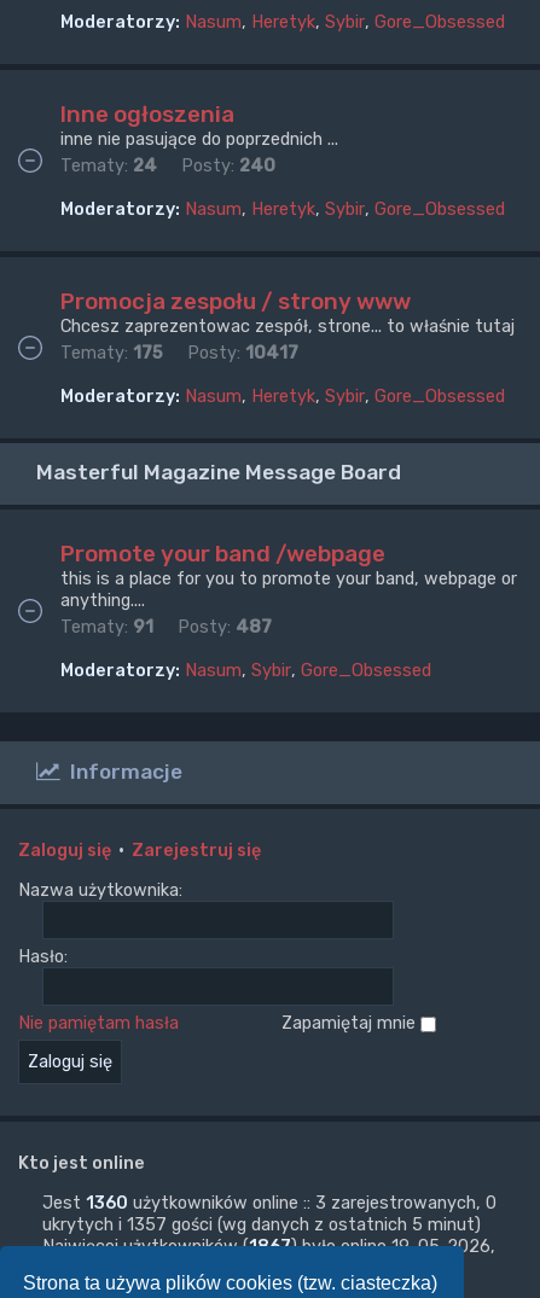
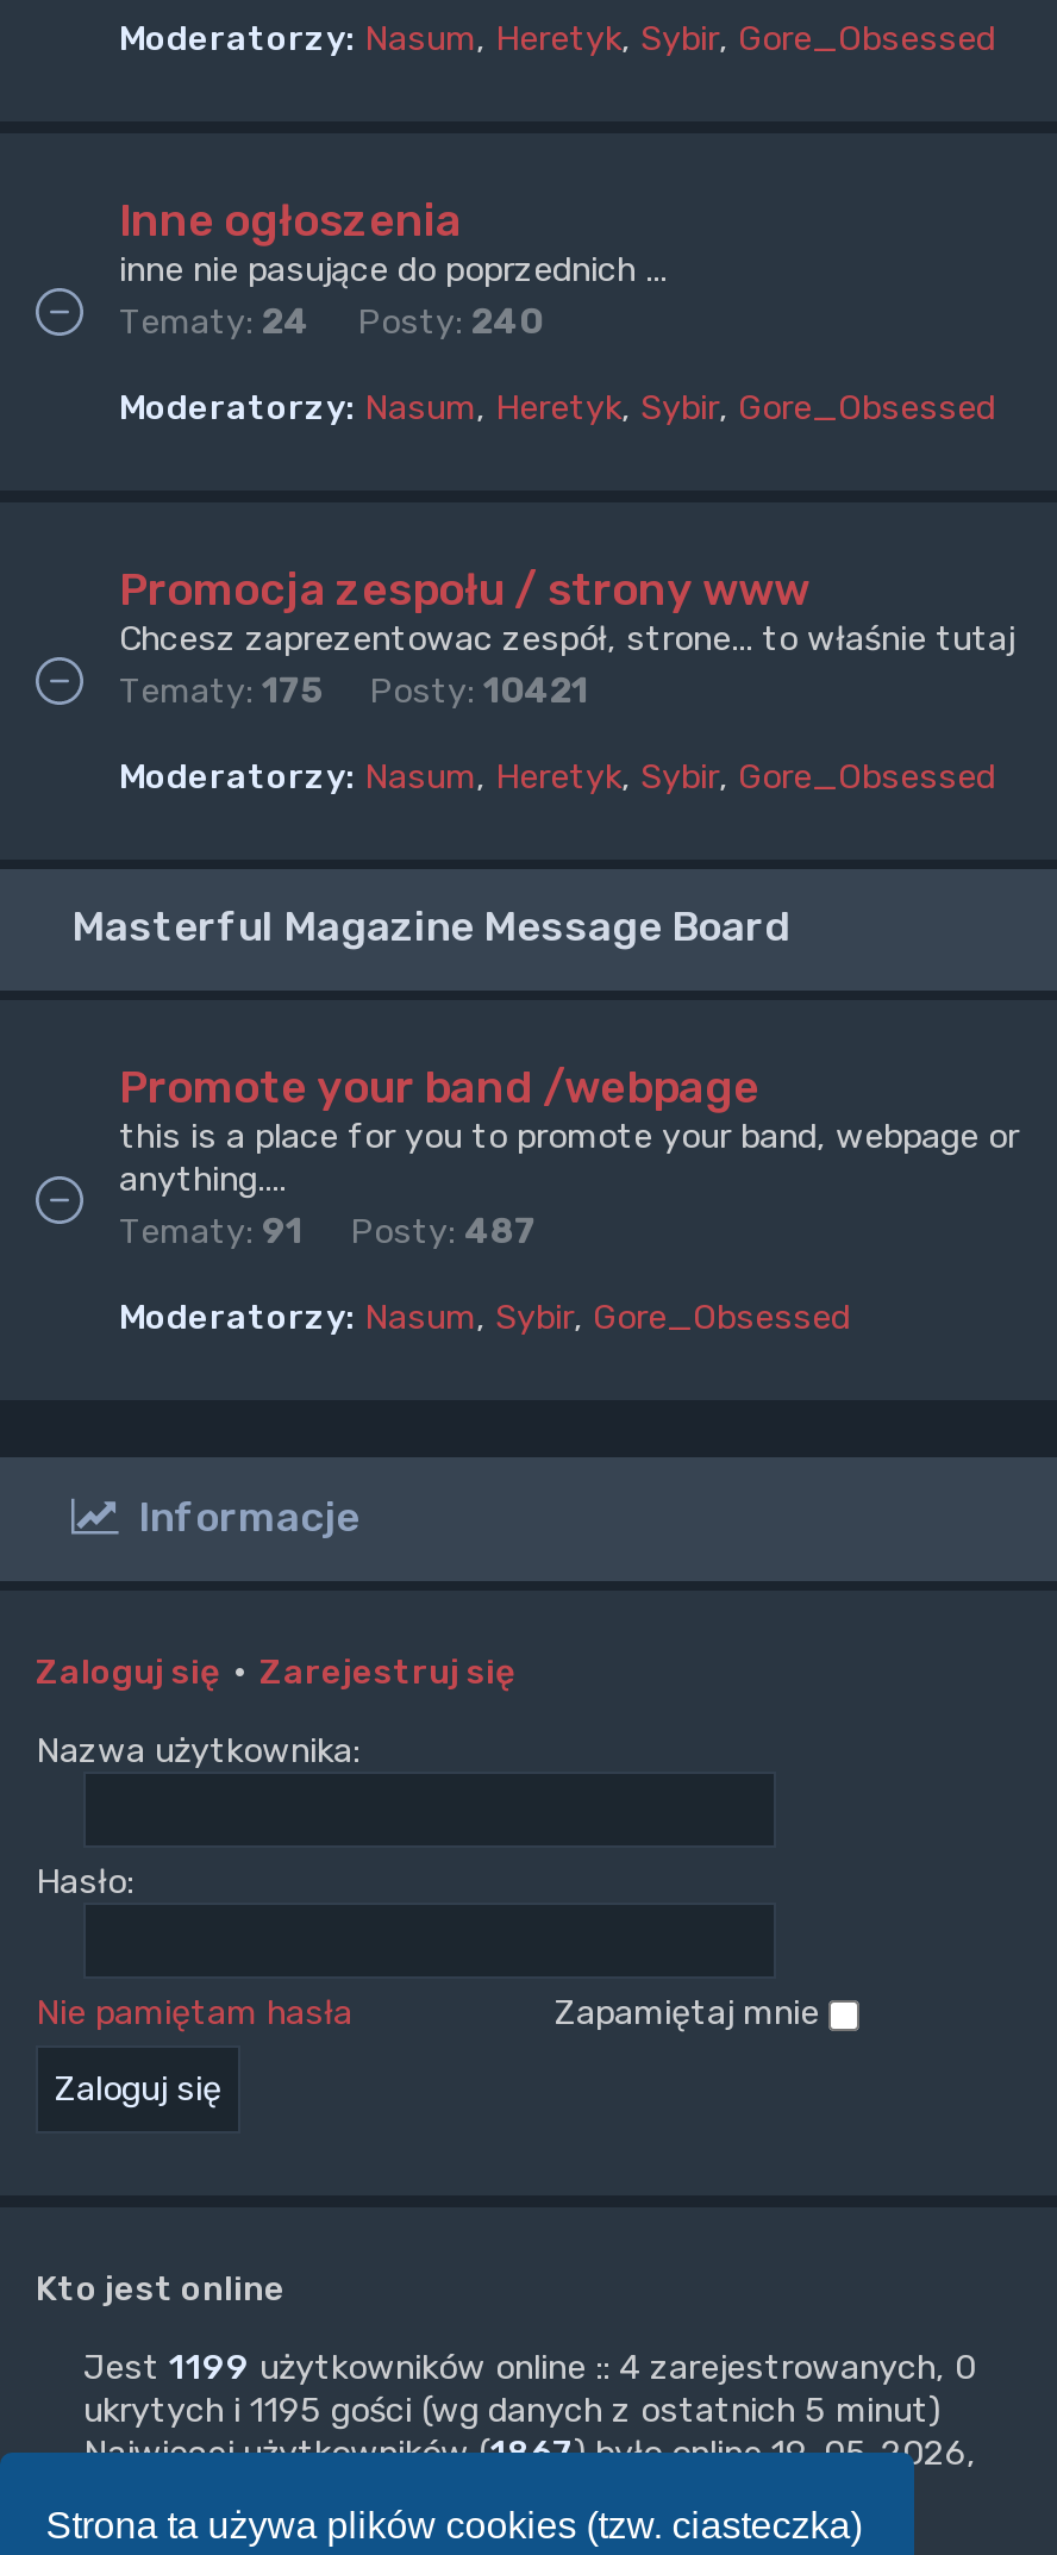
[60,342,298,363] Tematy: 175 Posty: 10417 -> [119,669,588,712] Tematy: 175 Posty: 10421
[42,1192,497,1213] Jest 1360 użytkowników online :: 3 zarejestrowanych, 0 -> [83,2345,976,2388] Jest 1199 użytkowników online :: 4 zarejestrowanych, 0
[42,1213,481,1235] ukrytych i 1357 gości (wg danych z ostatnich 5 minut) -> [83,2388,940,2431] ukrytych i 1195 gości (wg danych z ostatnich 5 minut)

